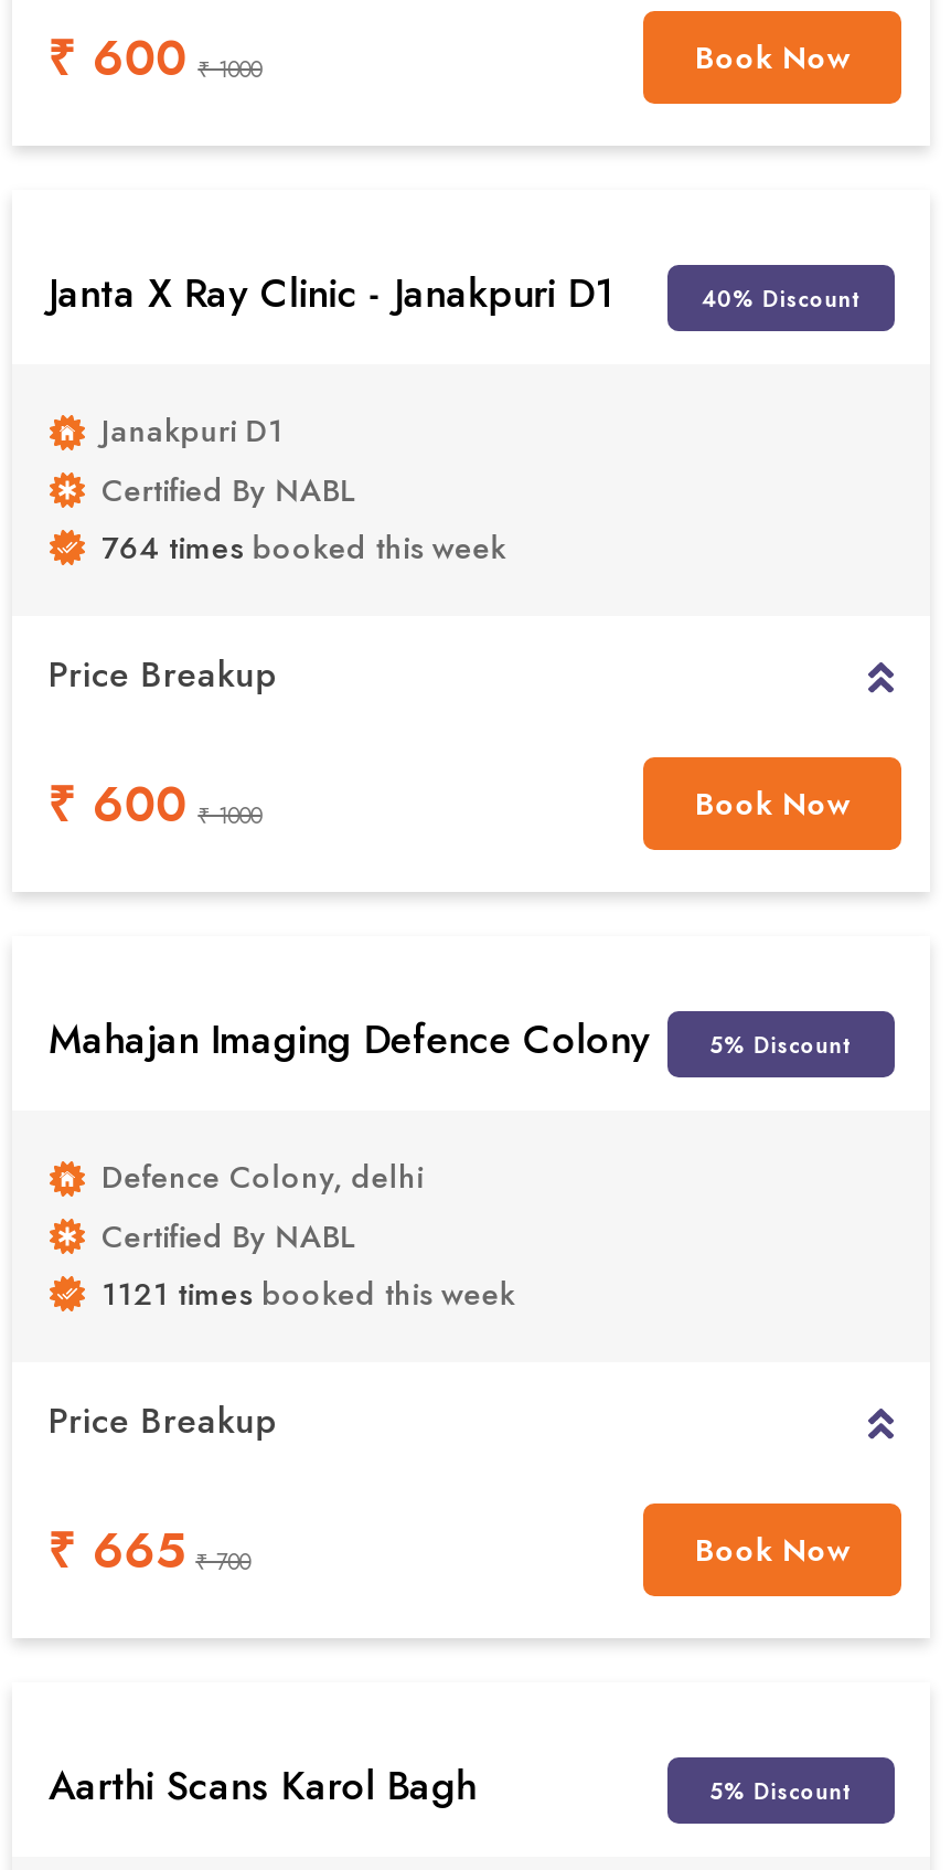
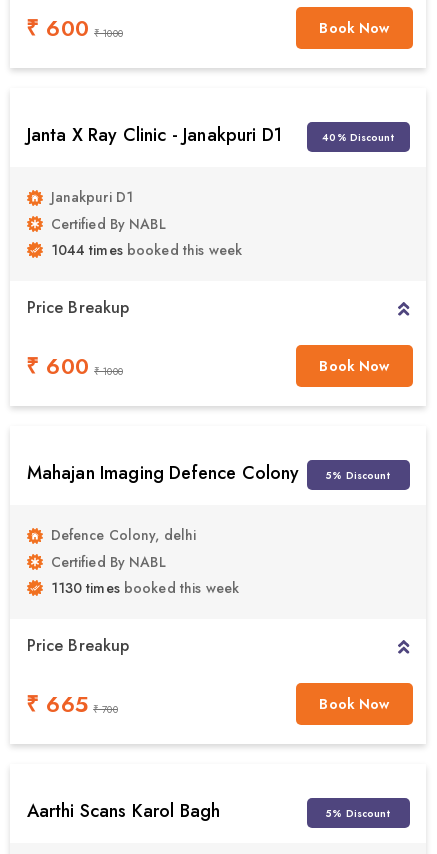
[101,525,506,569] 764 times booked this week -> [50,240,242,260] 1044 times booked this week
[101,1271,515,1315] 1121 times booked this week -> [50,578,239,598] 1130 times booked this week

